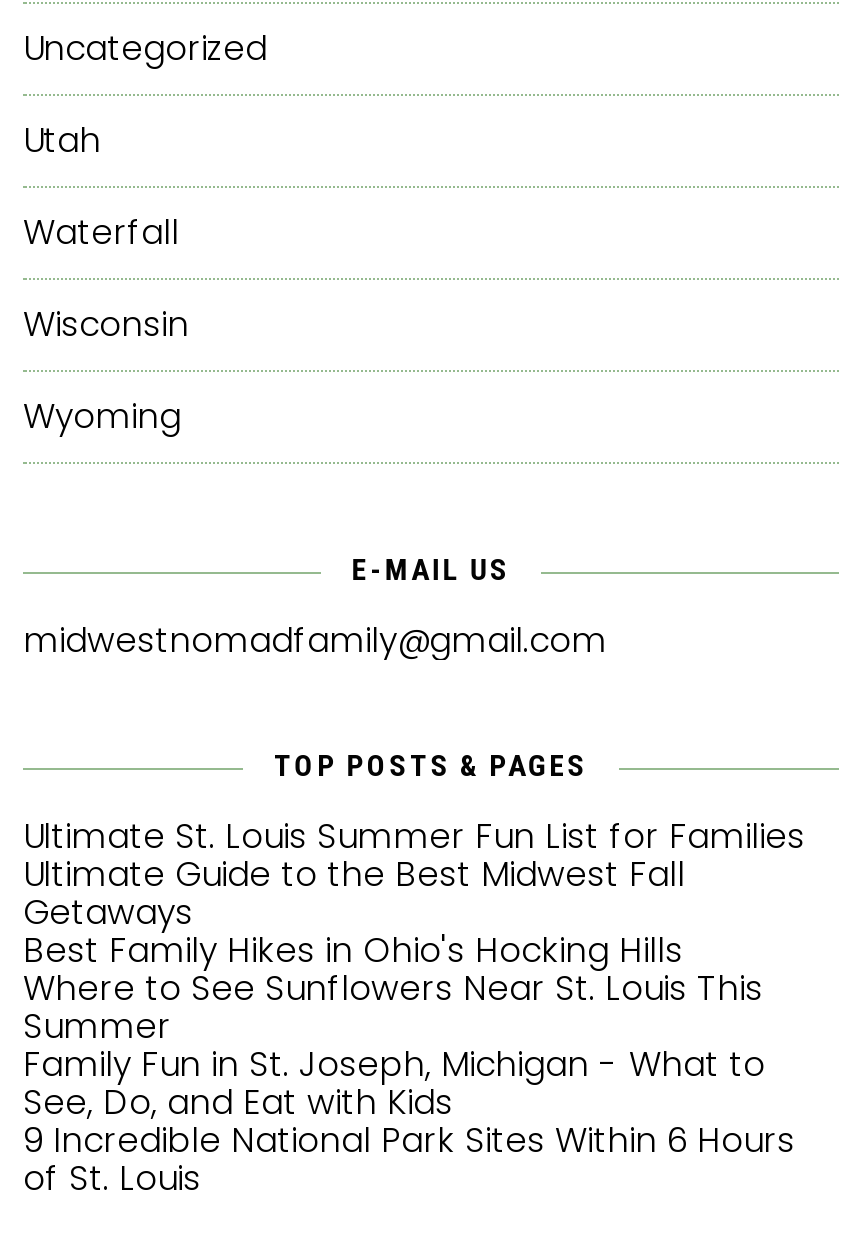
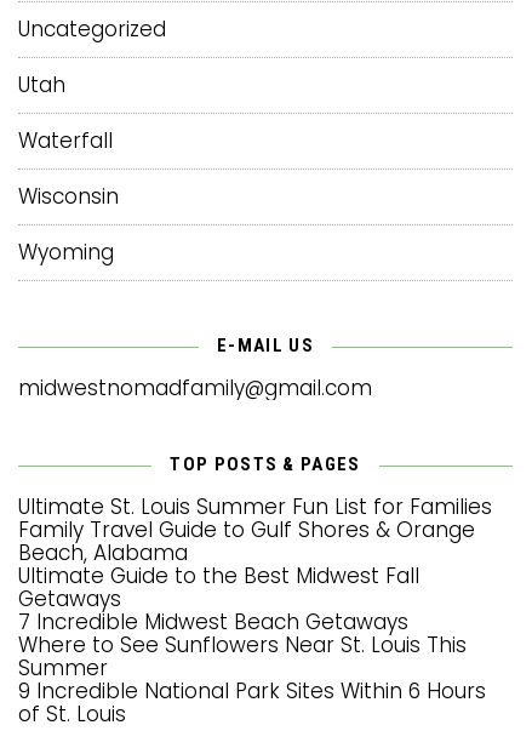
none -> [18,516,475,568] Family Travel Guide to Gulf Shores & Orange | Beach, Alabama
moved [23,851,685,937] -> [18,562,419,614]: Ultimate Guide to the Best Midwest Fall | Getaways
[23,927,683,975] Best Family Hikes in Ohio's Hocking Hills -> [18,608,408,637] 7 Incredible Midwest Beach Getaways
moved [23,965,763,1051] -> [18,631,467,683]: Where to See Sunflowers Near St. Louis This | Summer
[23,1041,765,1127] Family Fun in St. Joseph, Michigan - What to | See, Do, and Eat with Kids -> none

